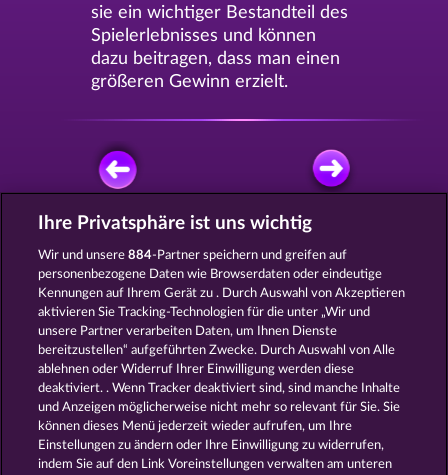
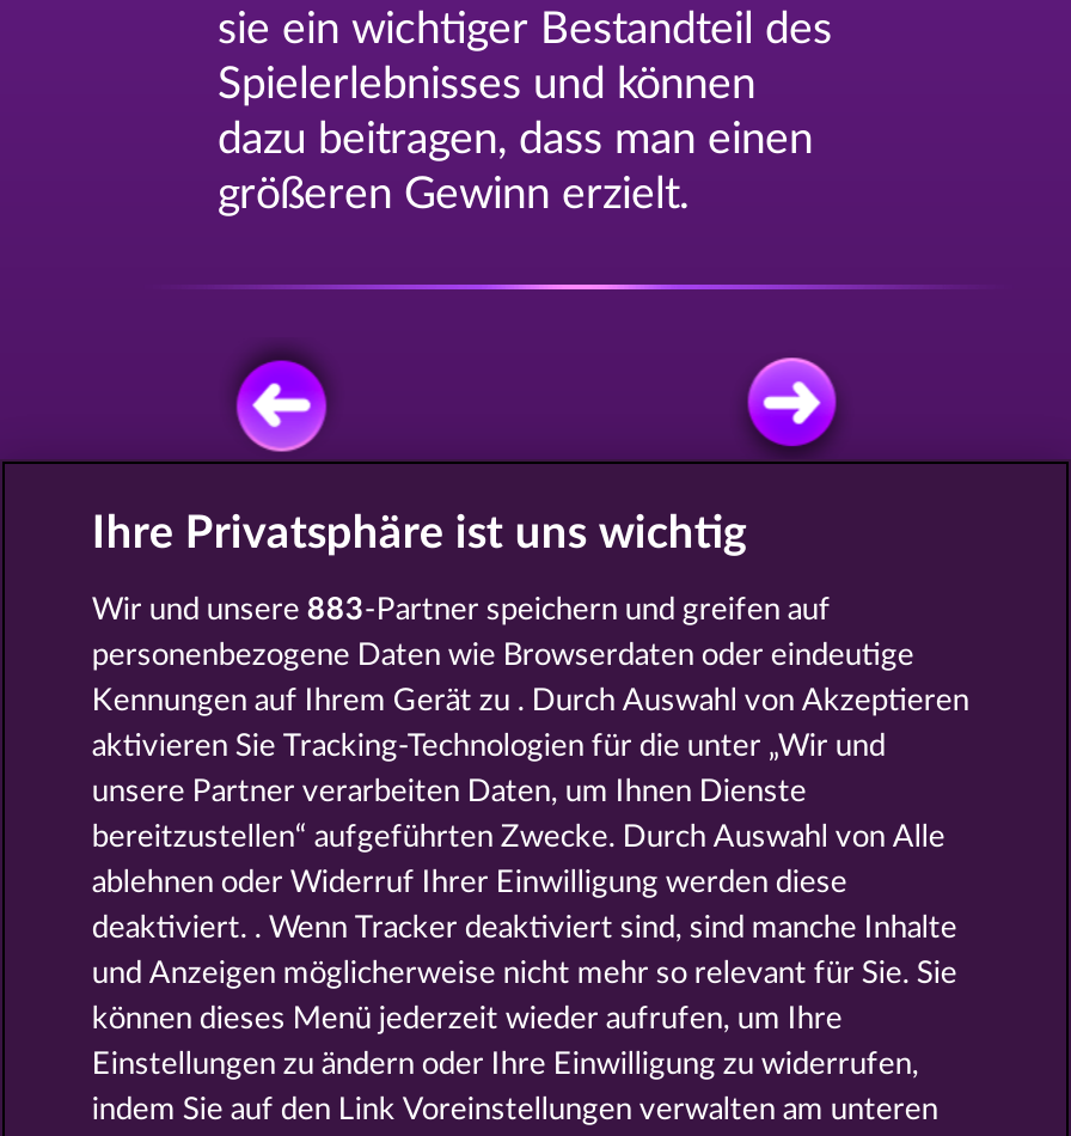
[38,249,347,262] Wir und unsere 884-Partner speichern und greifen auf -> [92,596,831,627] Wir und unsere 883-Partner speichern und greifen auf

